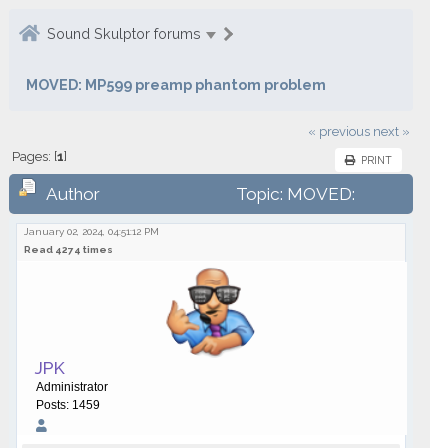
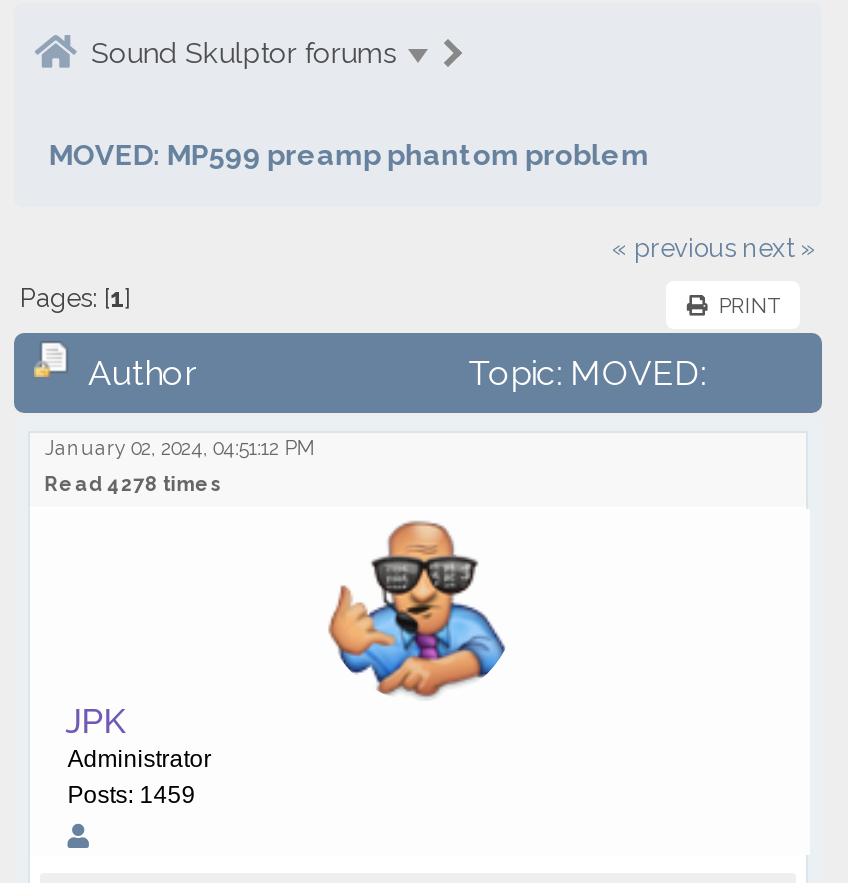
[24,244,113,255] Read 4274 times -> [45,472,223,494] Read 4278 times

